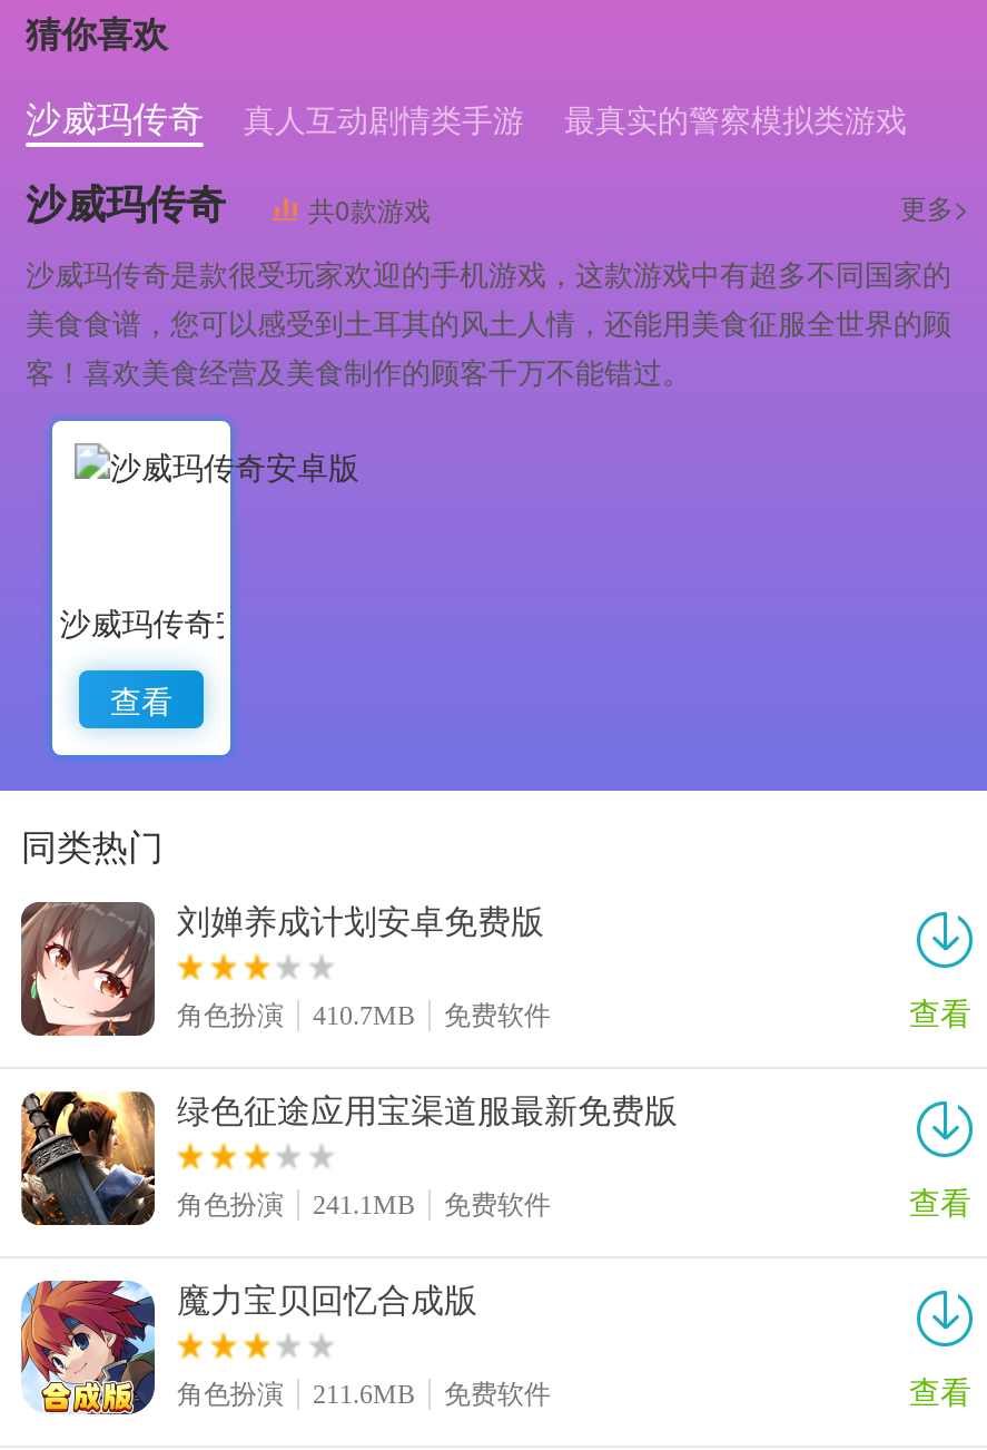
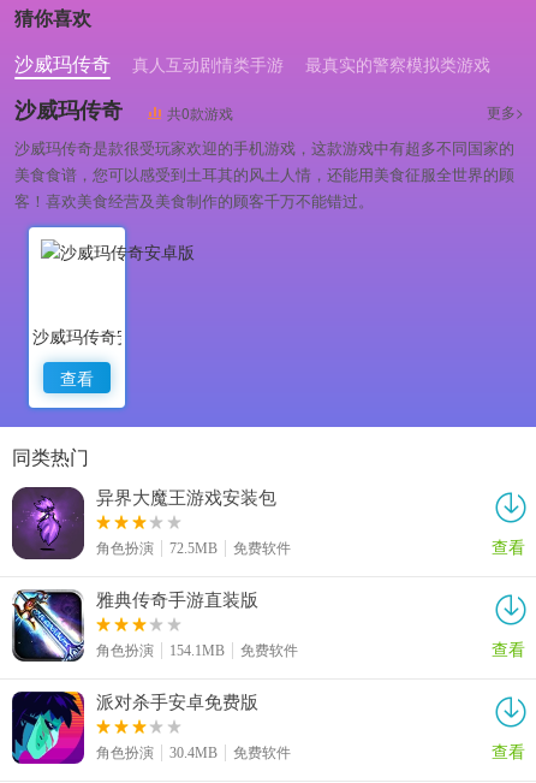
[19,895,544,1038] [image] | 刘婵养成计划安卓免费版 -> [11,483,276,560] [image] | 异界大魔王游戏安装包
[177,1000,551,1031] 角色扮演 410.7MB 免费软件 -> [96,540,291,557] 角色扮演 72.5MB 免费软件
[19,1084,678,1227] [image] | 绿色征途应用宝渠道服最新免费版 -> [12,586,258,663] [image] | 雅典传奇手游直装版
[177,1189,551,1220] 角色扮演 241.1MB 免费软件 -> [96,642,298,659] 角色扮演 154.1MB 免费软件
[19,1274,477,1417] [image] | 魔力宝贝回忆合成版 -> [11,688,258,765] [image] | 派对杀手安卓免费版
[177,1378,551,1409] 角色扮演 211.6MB 免费软件 -> [96,744,291,761] 角色扮演 30.4MB 免费软件

